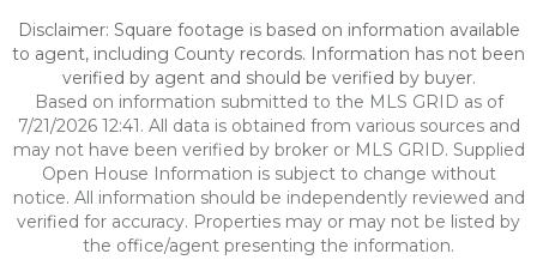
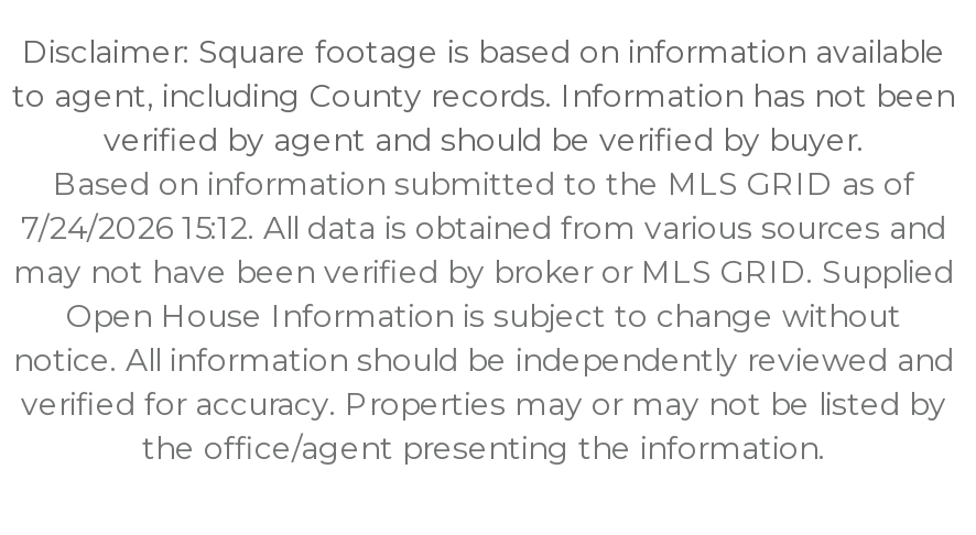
[17,115,520,137] 7/21/2026 12:41. All data is obtained from various sources and -> [21,208,946,248] 7/24/2026 15:12. All data is obtained from various sources and

